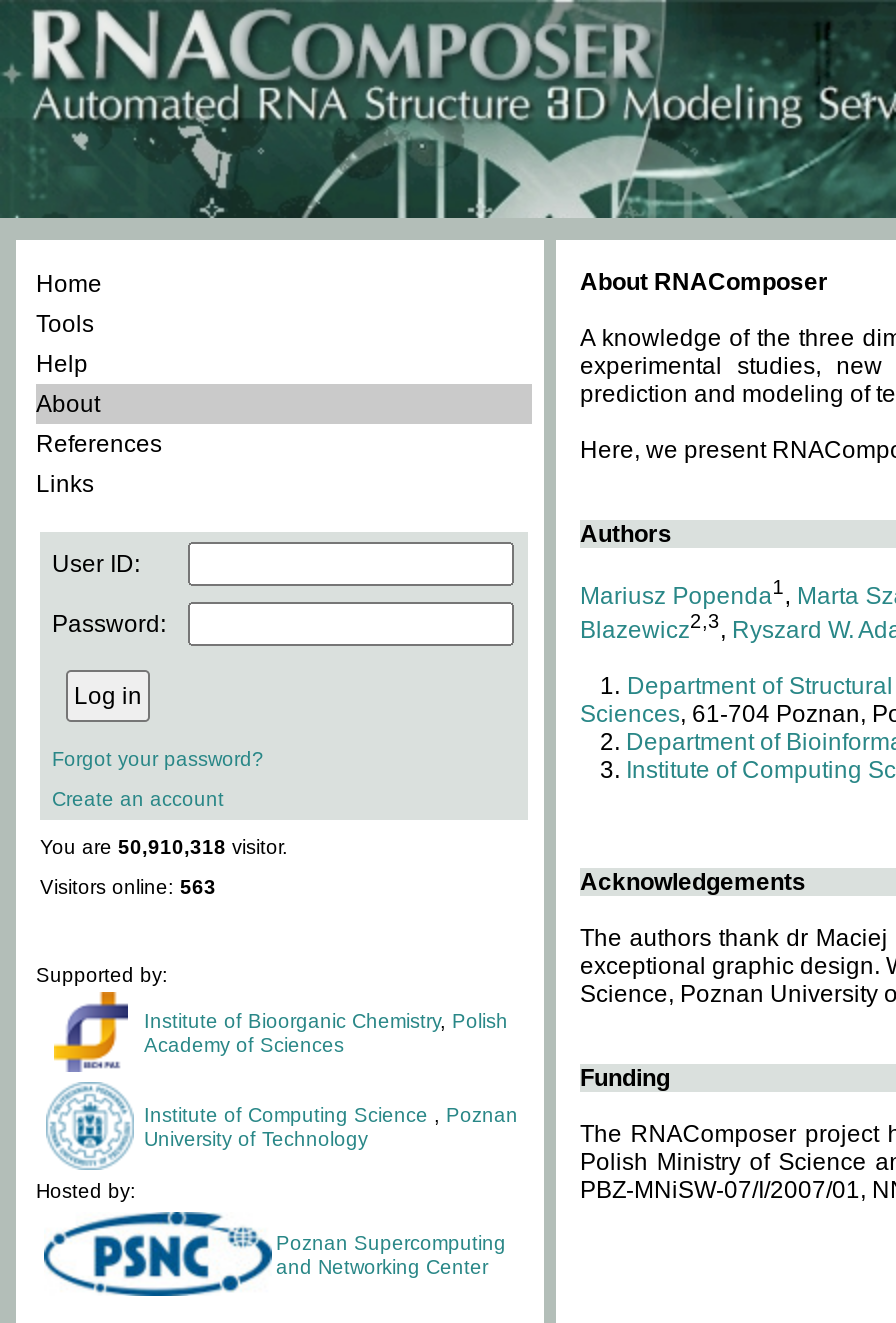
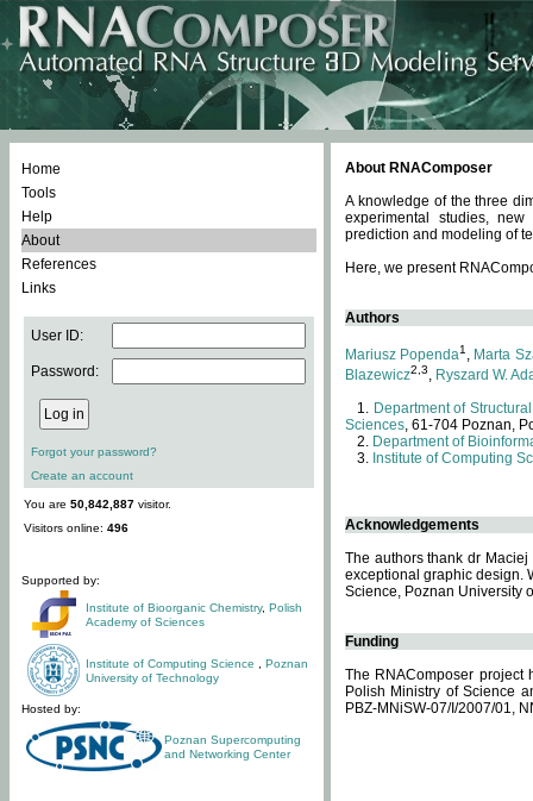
[40,836,288,858] You are 50,910,318 visitor. -> [24,498,171,511] You are 50,842,887 visitor.
[40,876,216,898] Visitors online: 563 -> [24,521,128,534] Visitors online: 496

